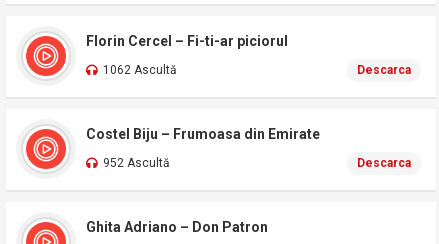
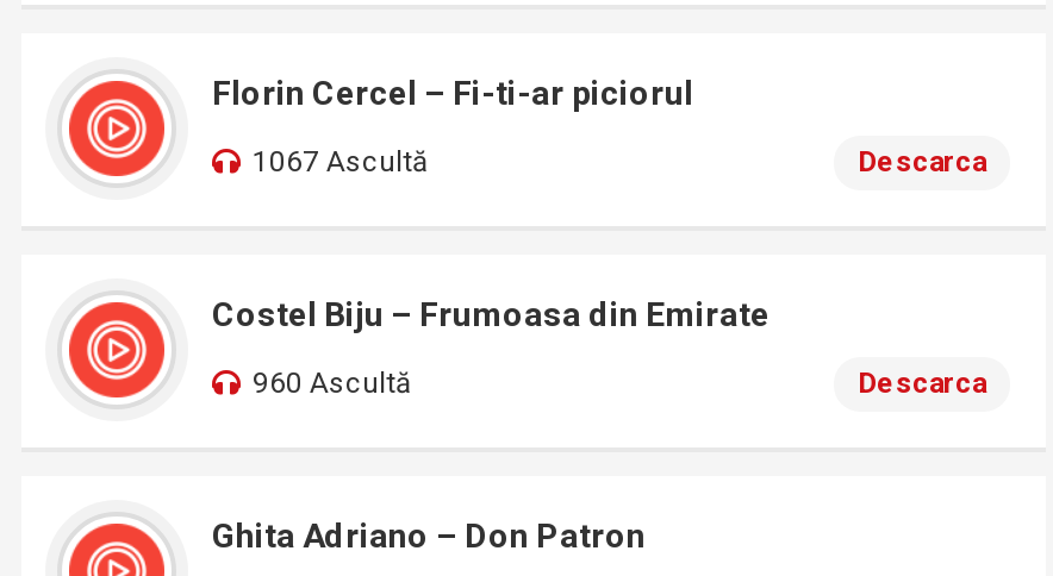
[103,63,177,77] 1062 Ascultă -> [253,145,429,179] 1067 Ascultă
[103,156,170,170] 952 Ascultă -> [253,367,412,400] 960 Ascultă

